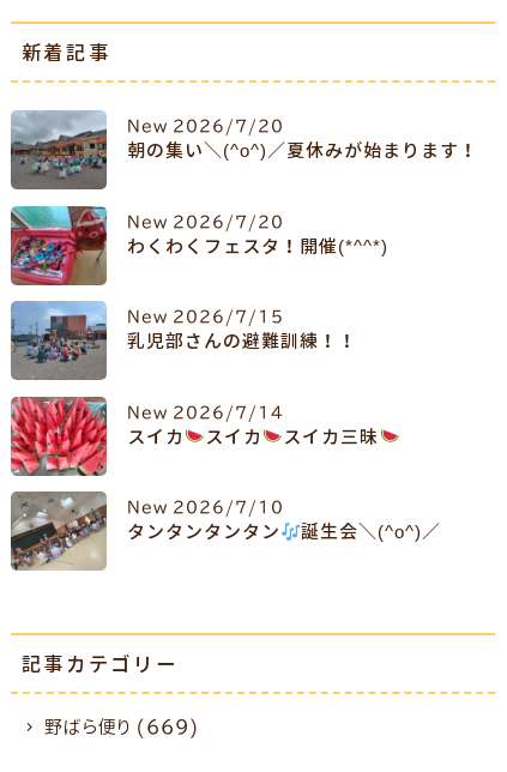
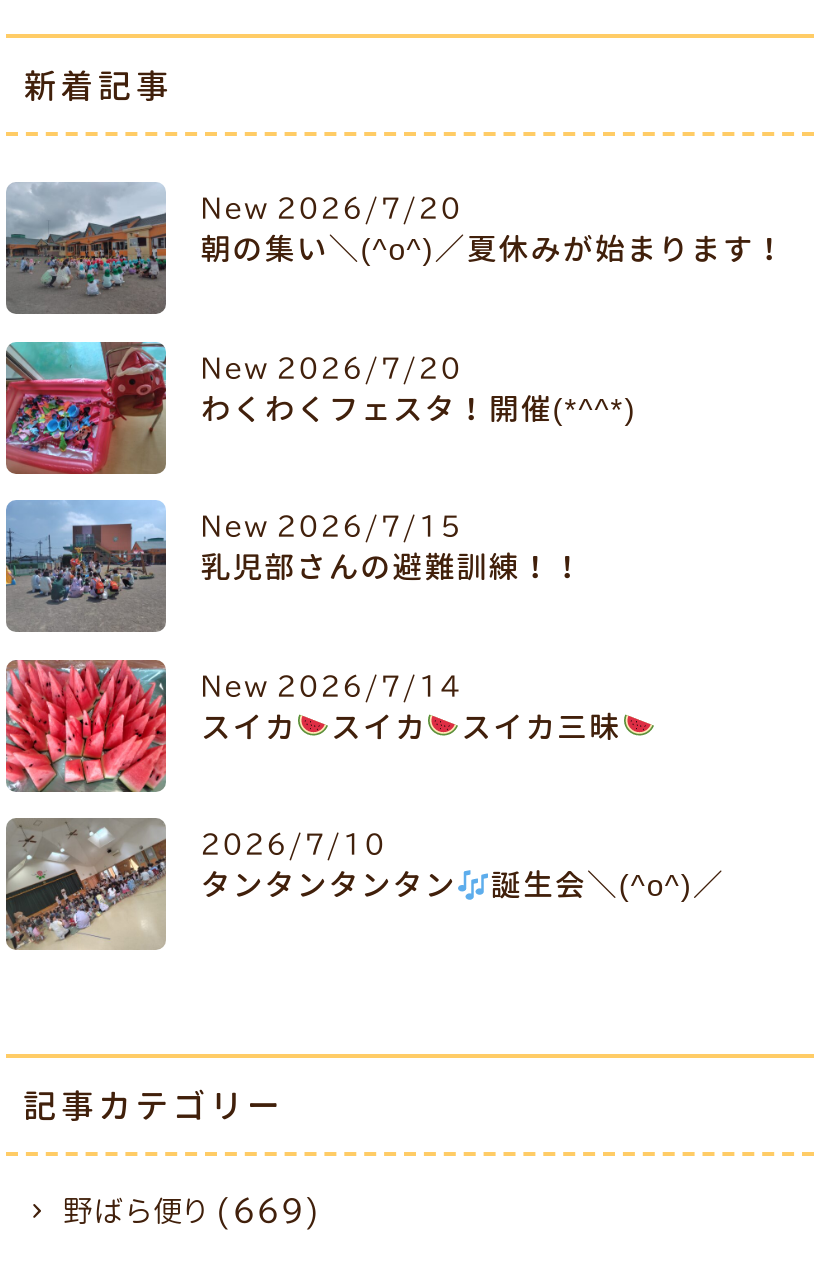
[127,497,284,518] New 2026/7/10 -> [201,826,387,862] 2026/7/10

